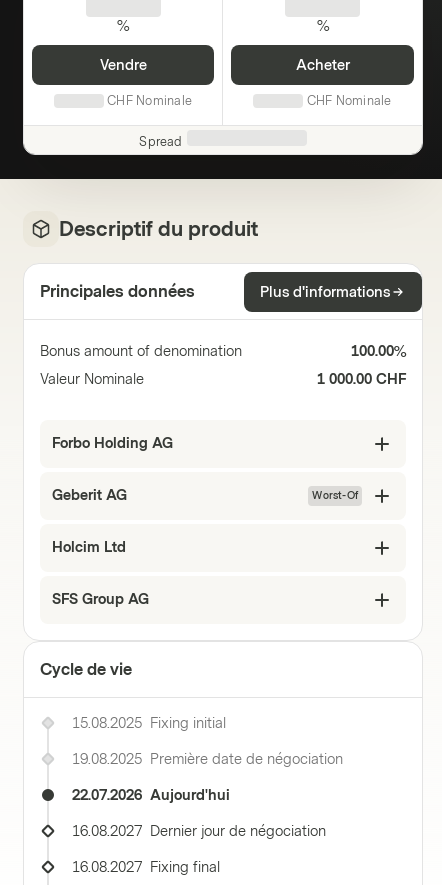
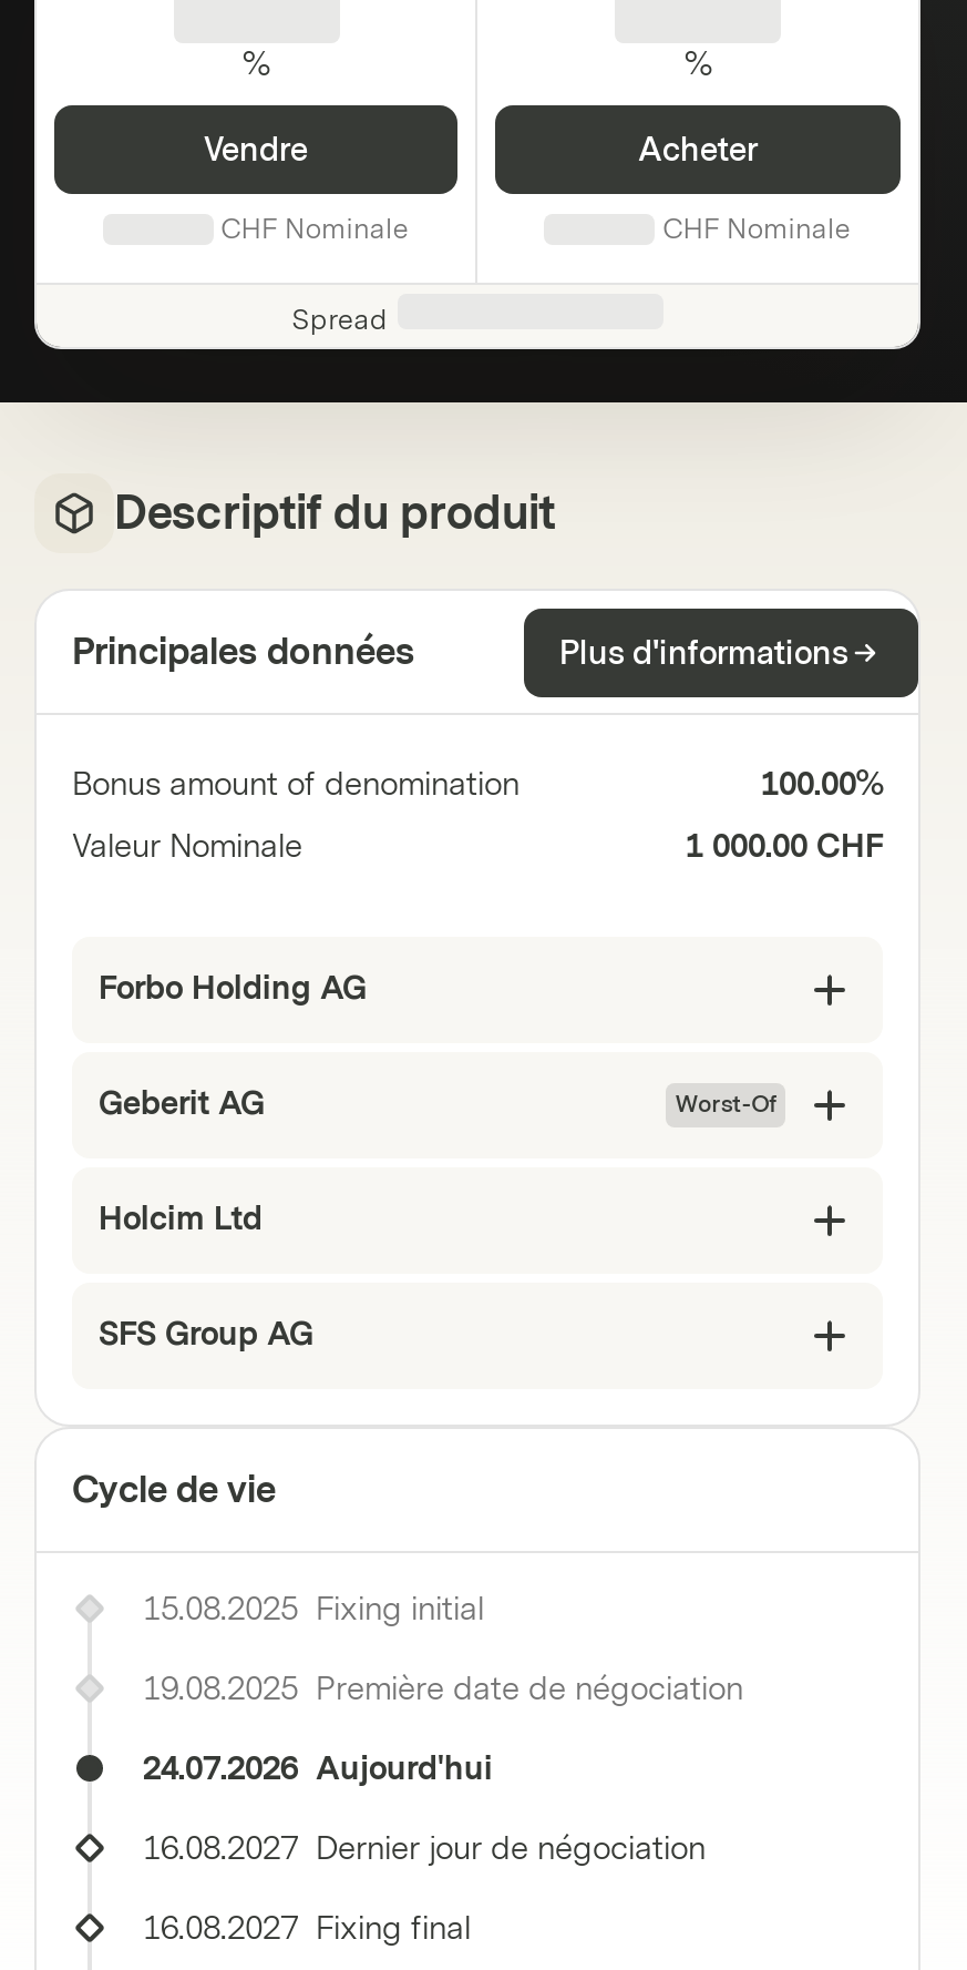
[72,787,230,804] 22.07.2026 Aujourd'hui -> [143,1750,493,1788] 24.07.2026 Aujourd'hui

